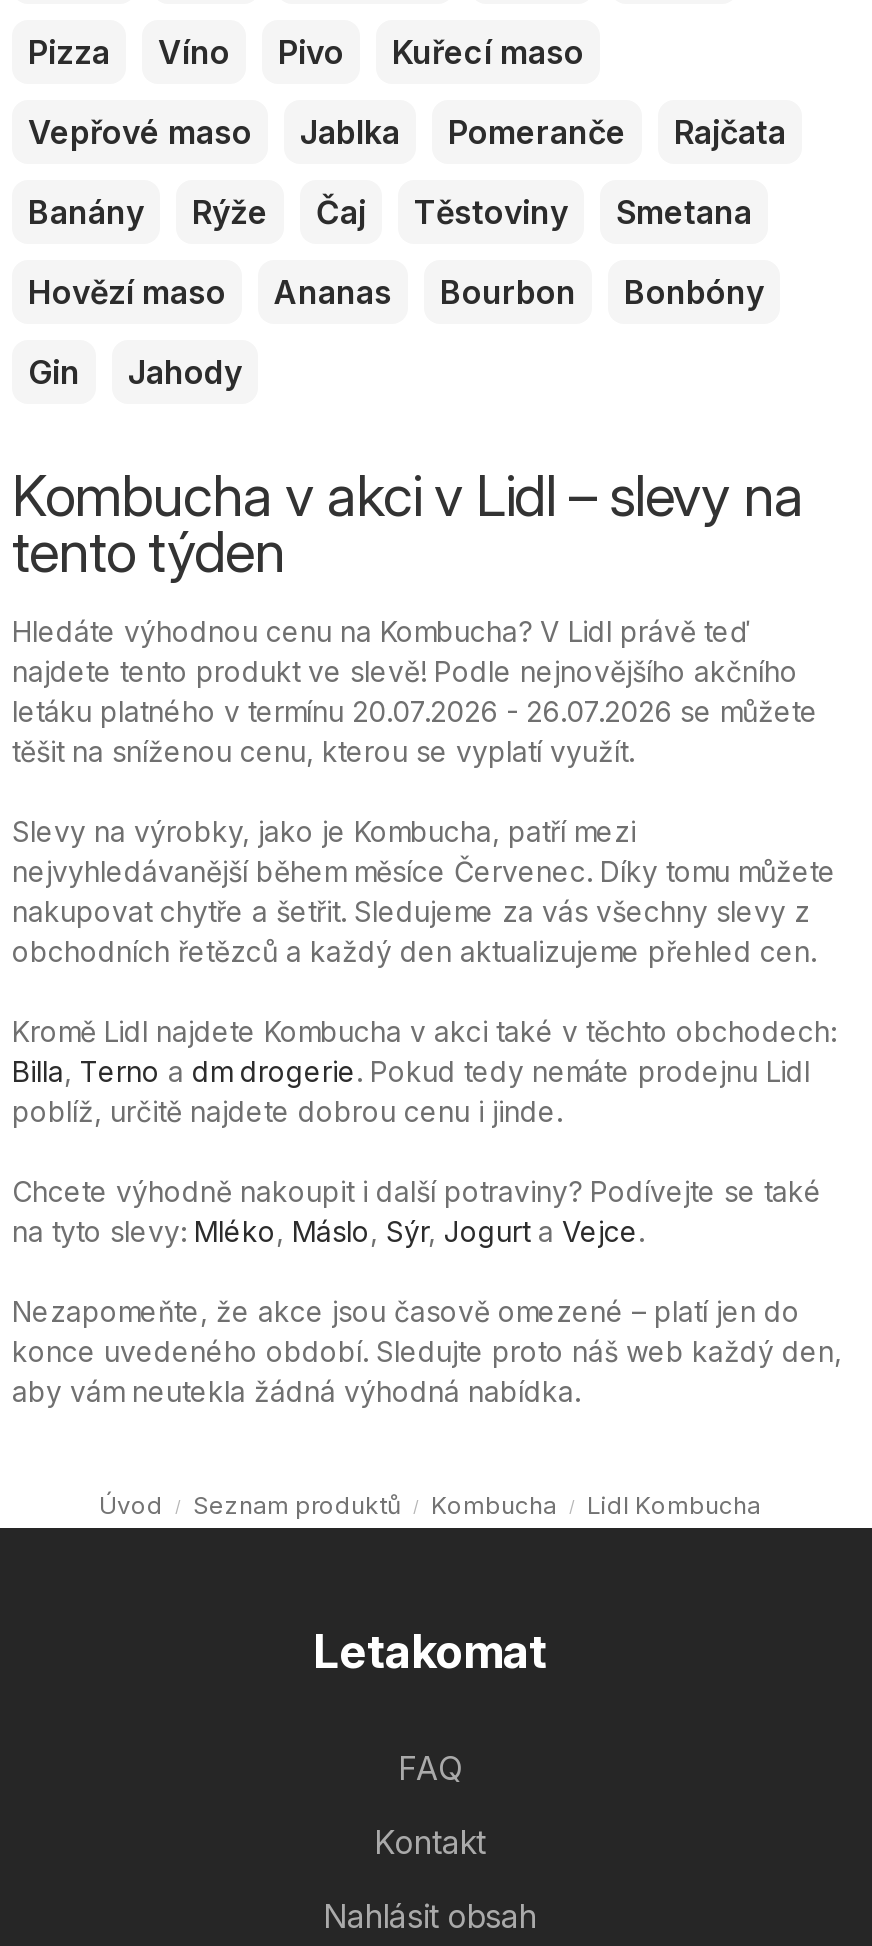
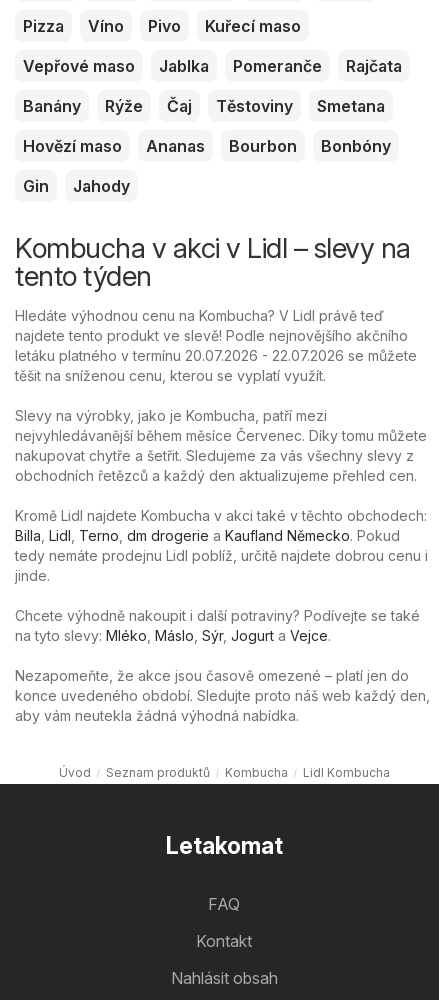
[12,694,818,728] letáku platného v termínu 20.07.2026 - 26.07.2026 se můžete -> [15,347,417,364] letáku platného v termínu 20.07.2026 - 22.07.2026 se můžete
[12,1054,810,1128] Billa, Terno a dm drogerie. Pokud tedy nemáte prodejnu Lidl | poblíž, určitě najdete dobrou cenu i jinde. -> [15,527,428,584] Billa, Lidl, Terno, dm drogerie a Kaufland Německo. Pokud | tedy nemáte prodejnu Lidl poblíž, určitě najdete dobrou cenu i | jinde.

